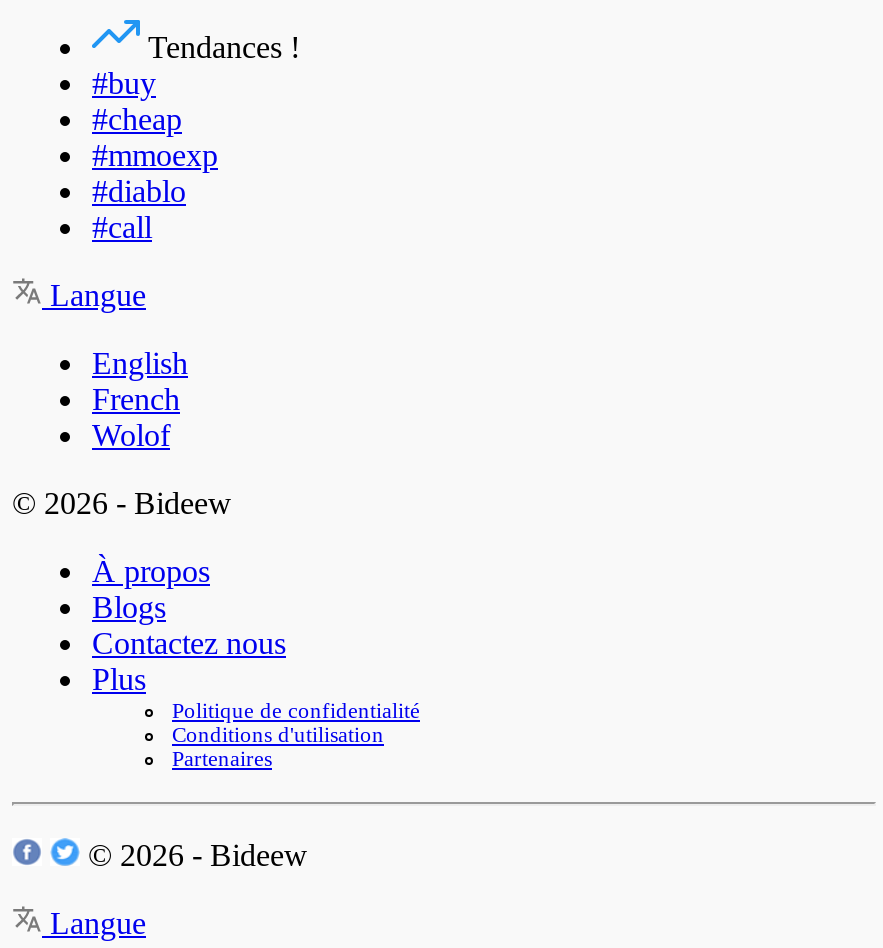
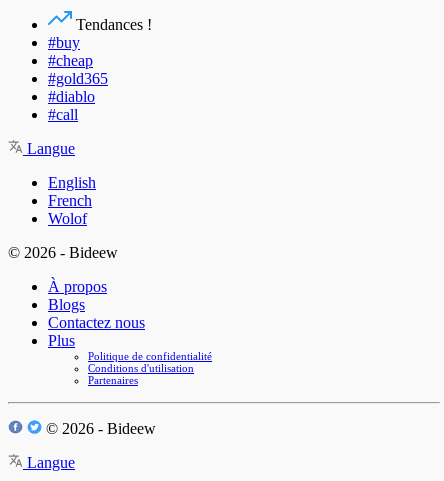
[92,137,218,171] #mmoexp -> [48,70,108,87] #gold365

